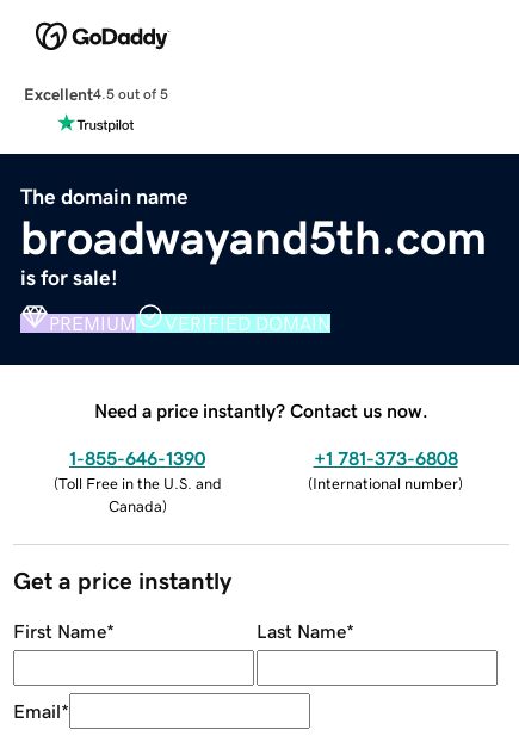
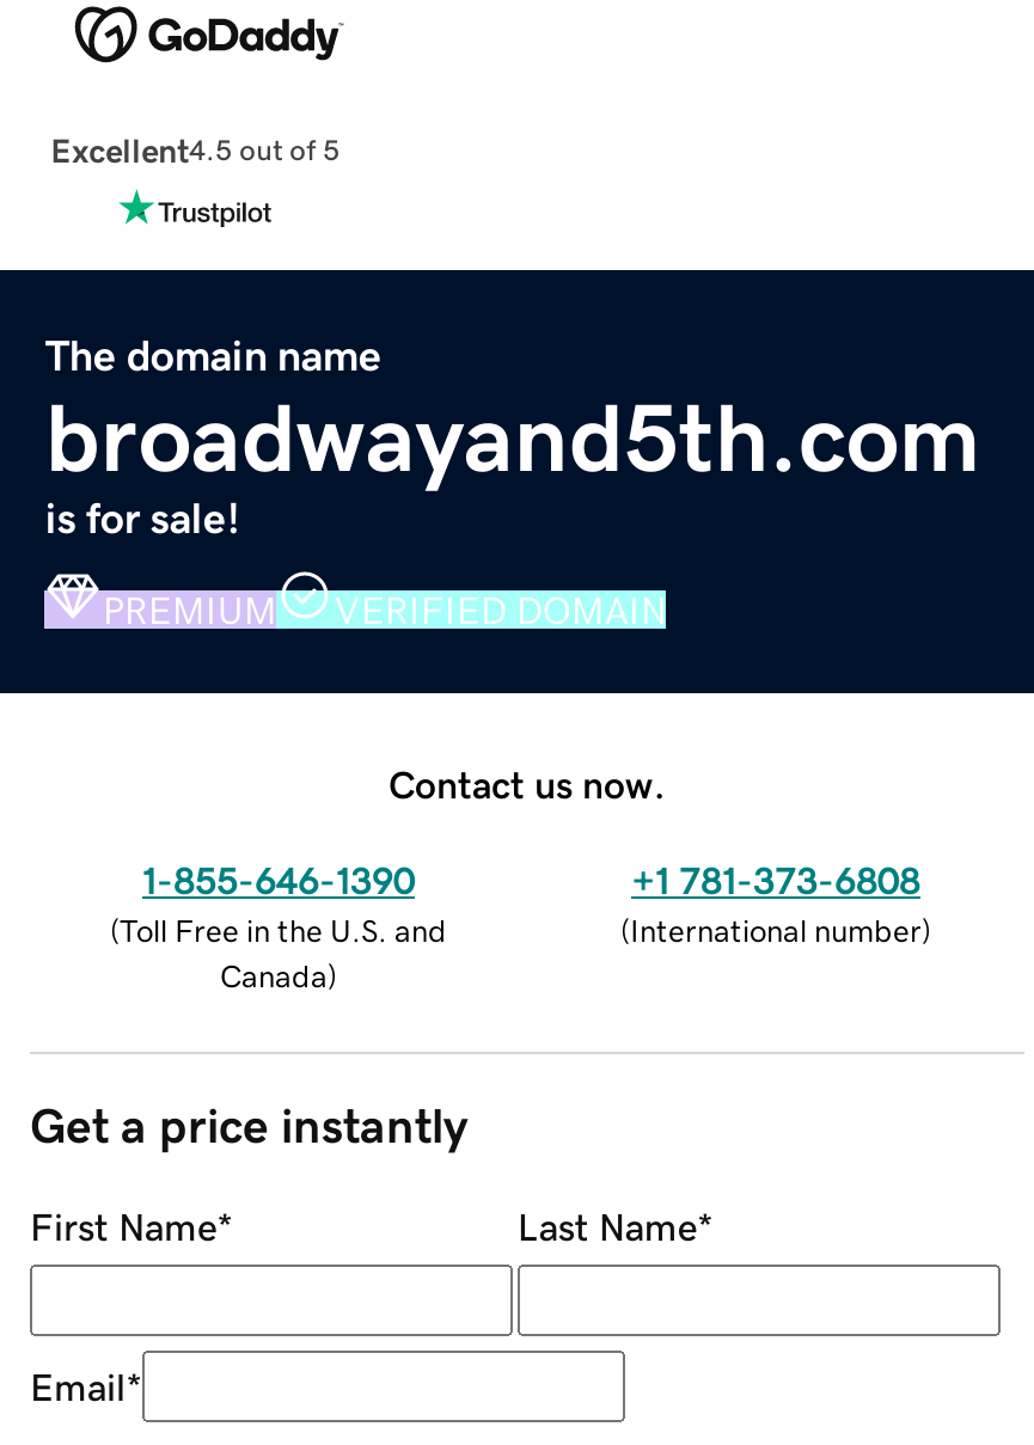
[94,400,428,419] Need a price instantly? Contact us now. -> [388,764,666,802] Contact us now.

